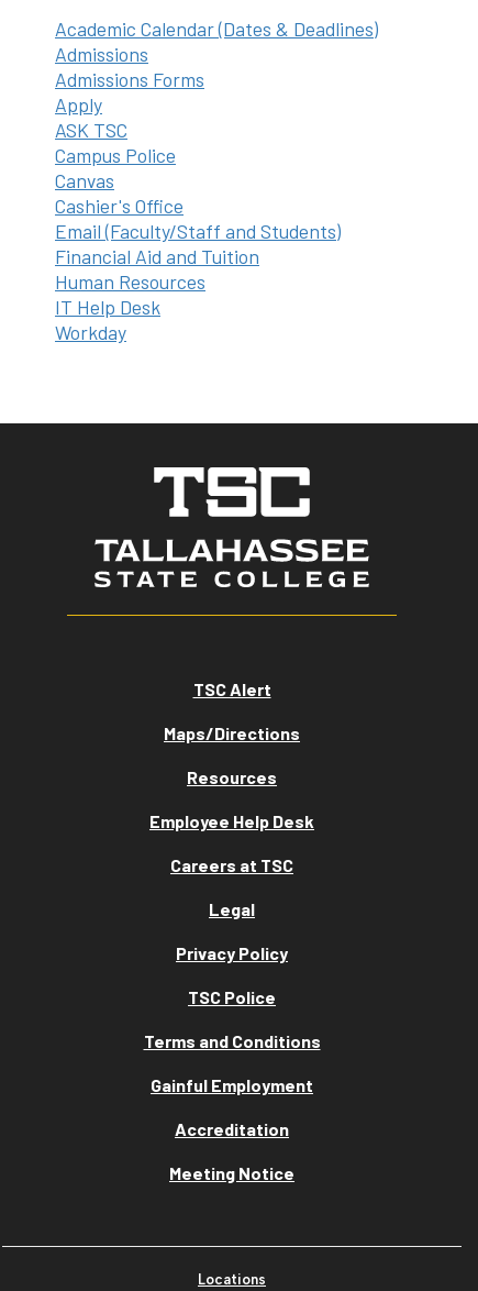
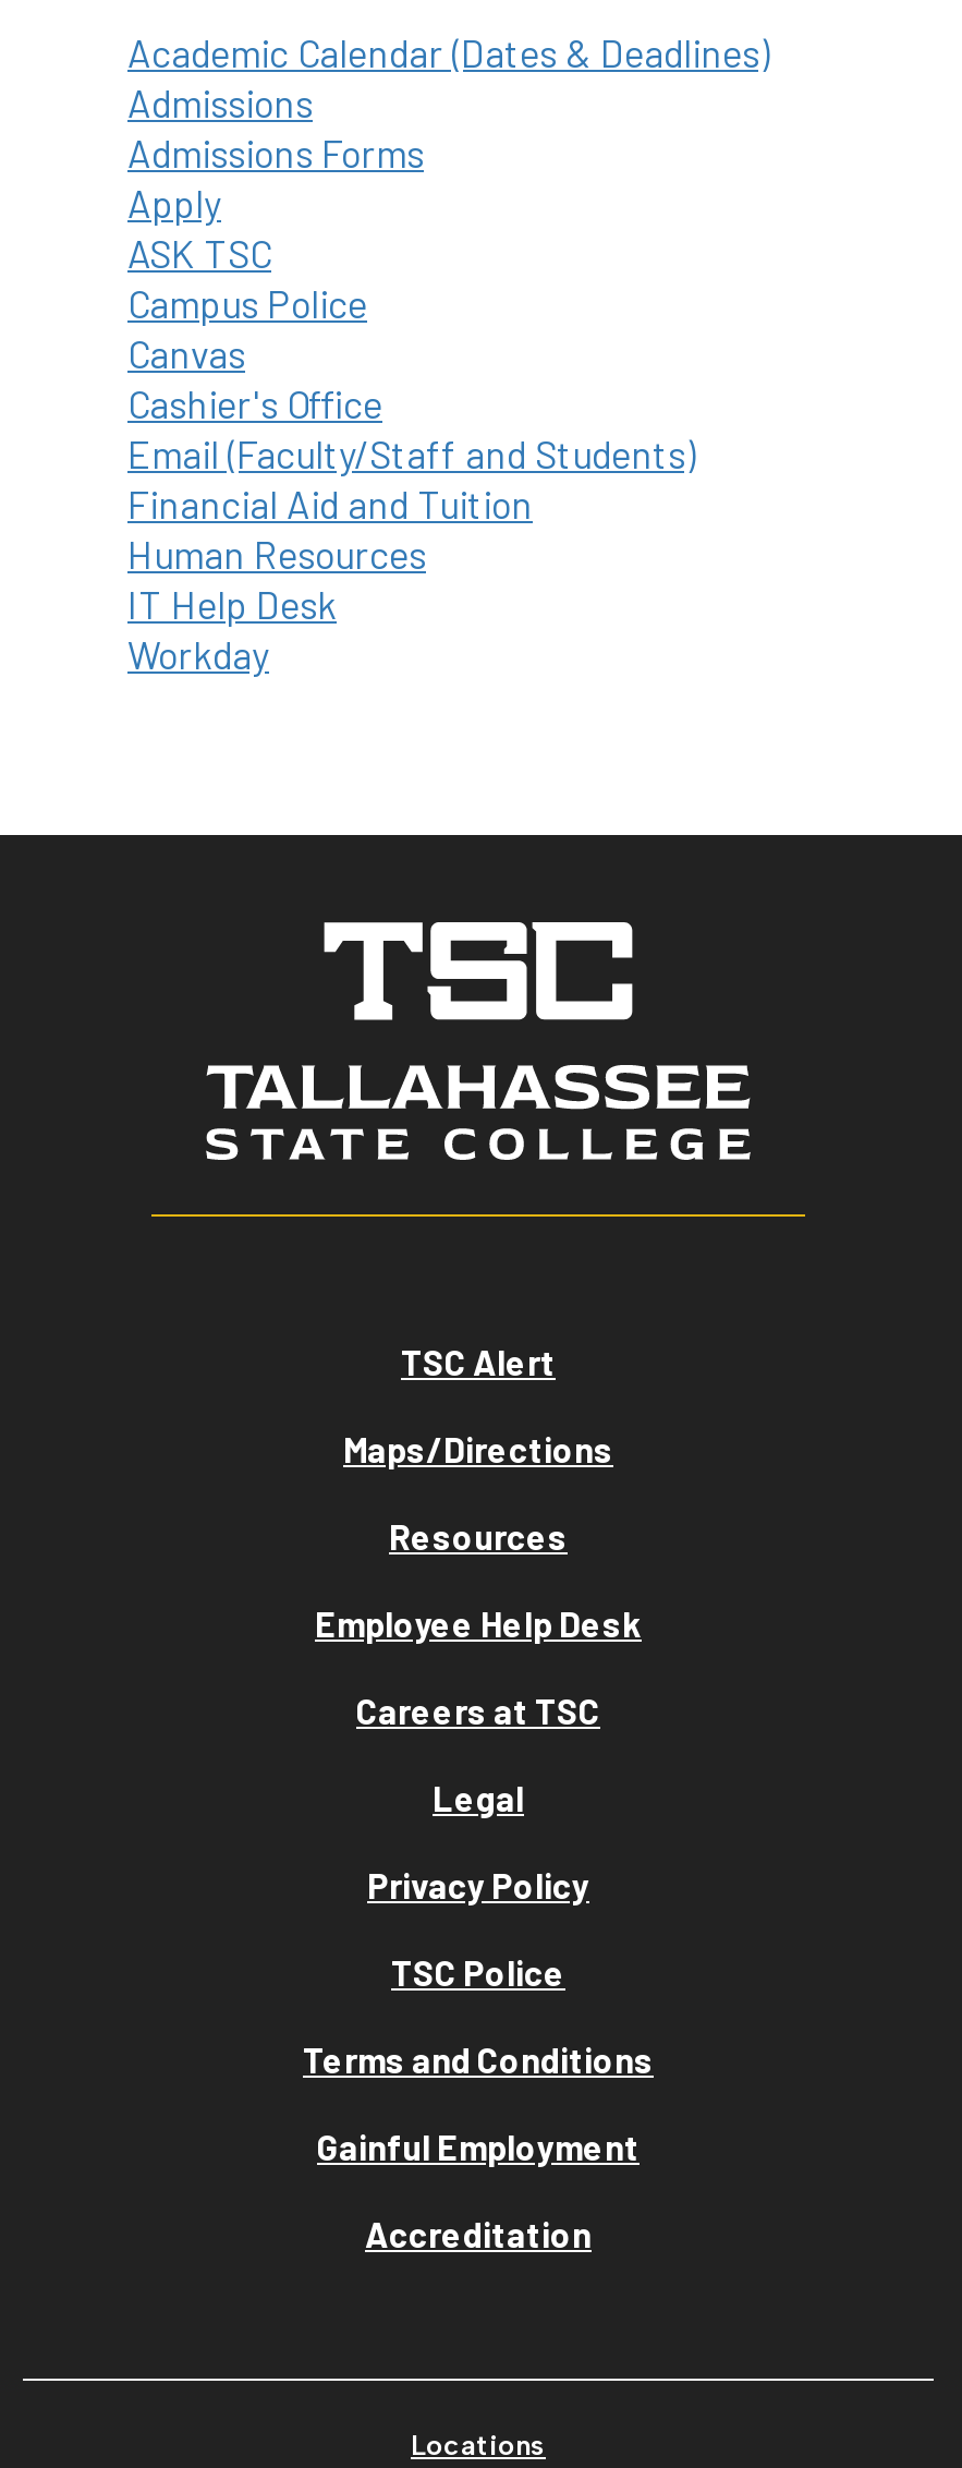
[169,1162,294,1183] Meeting Notice -> none

